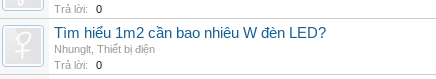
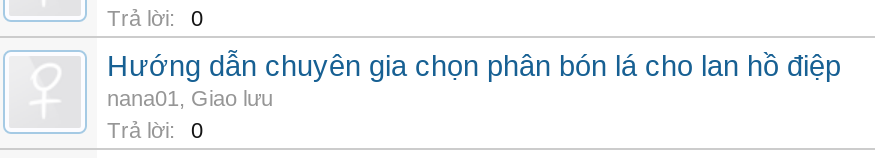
[54,25,326,55] Tìm hiểu 1m2 cần bao nhiêu W đèn LED? | Nhunglt, Thiết bị điện -> [107,50,841,110] Hướng dẫn chuyên gia chọn phân bón lá cho lan hồ điệp | nana01, Giao lưu

